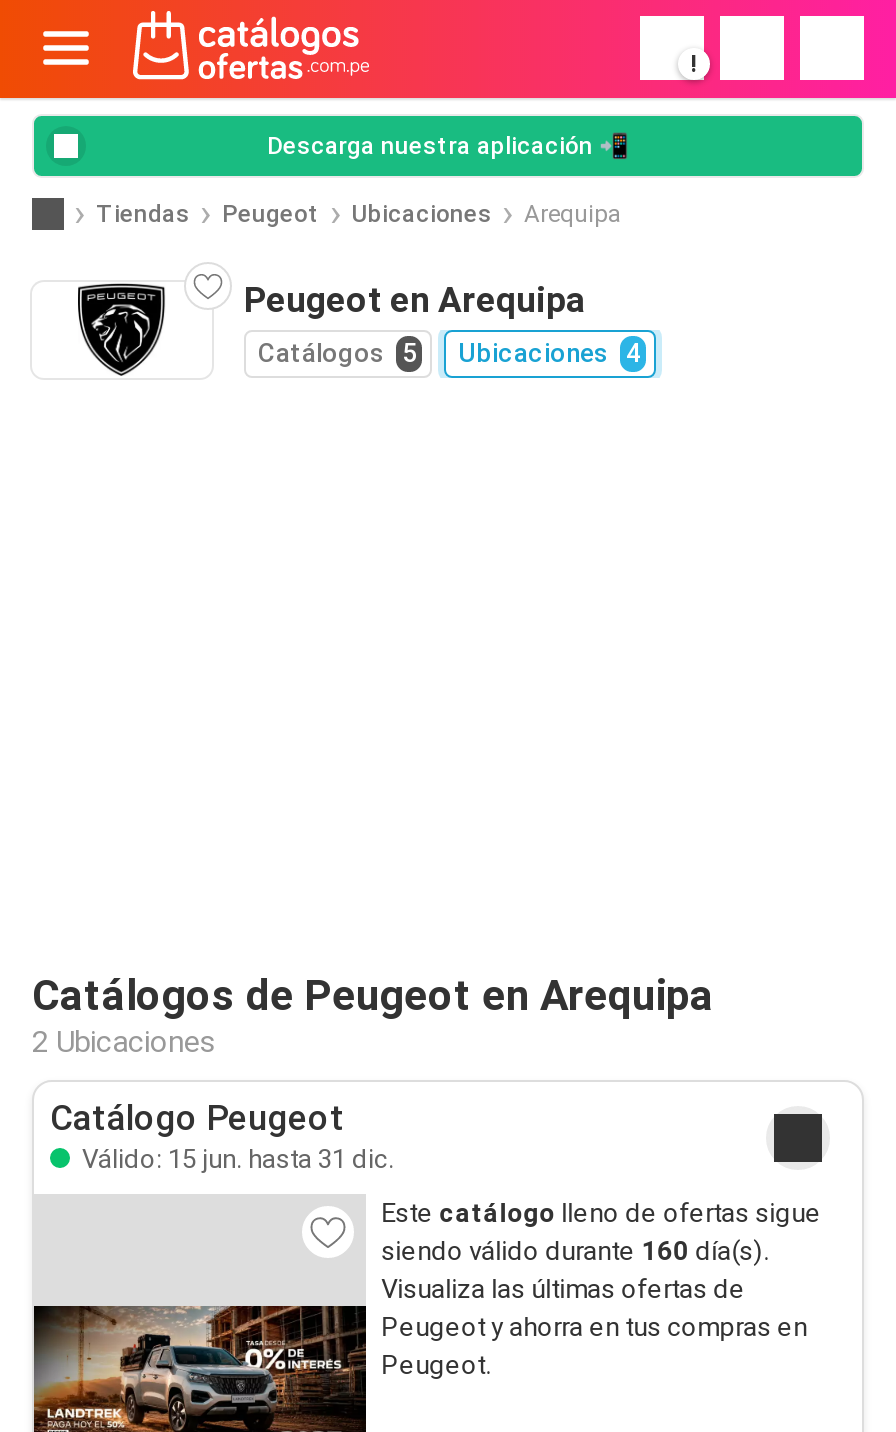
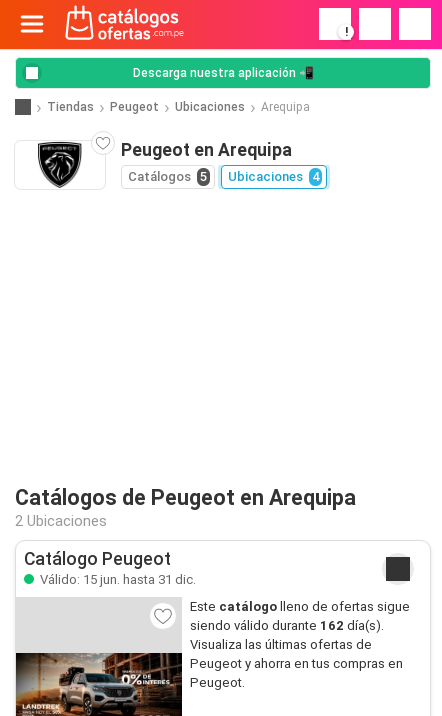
[381,1236,769,1266] siendo válido durante 160 día(s). -> [190,618,384,633] siendo válido durante 162 día(s).

